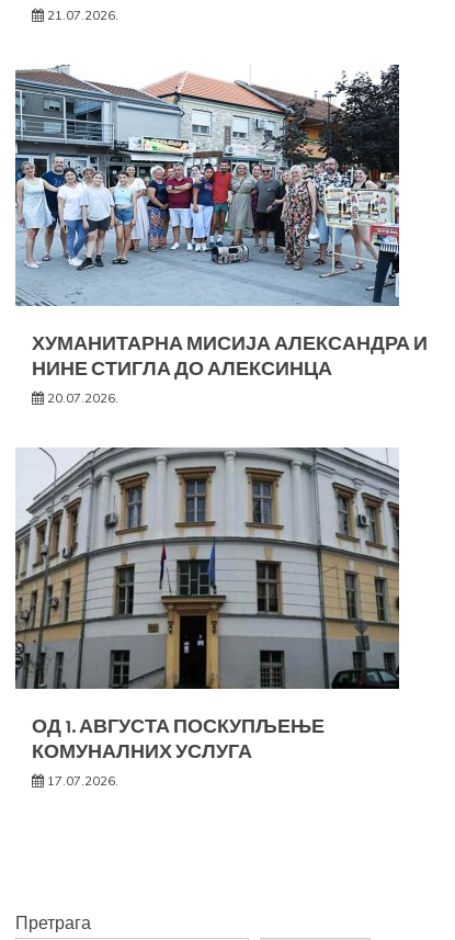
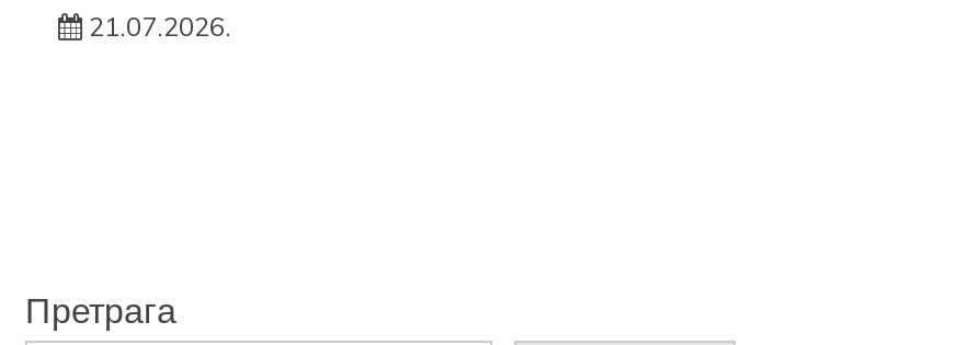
[14,64,428,406] [image] | ХУМАНИТАРНА МИСИЈА АЛЕКСАНДРА И | НИНЕ СТИГЛА ДО АЛЕКСИНЦА | 20.07.2026. -> none
[14,446,400,789] [image] | ОД 1. АВГУСТА ПОСКУПЉЕЊЕ | КОМУНАЛНИХ УСЛУГА | 17.07.2026. -> none

